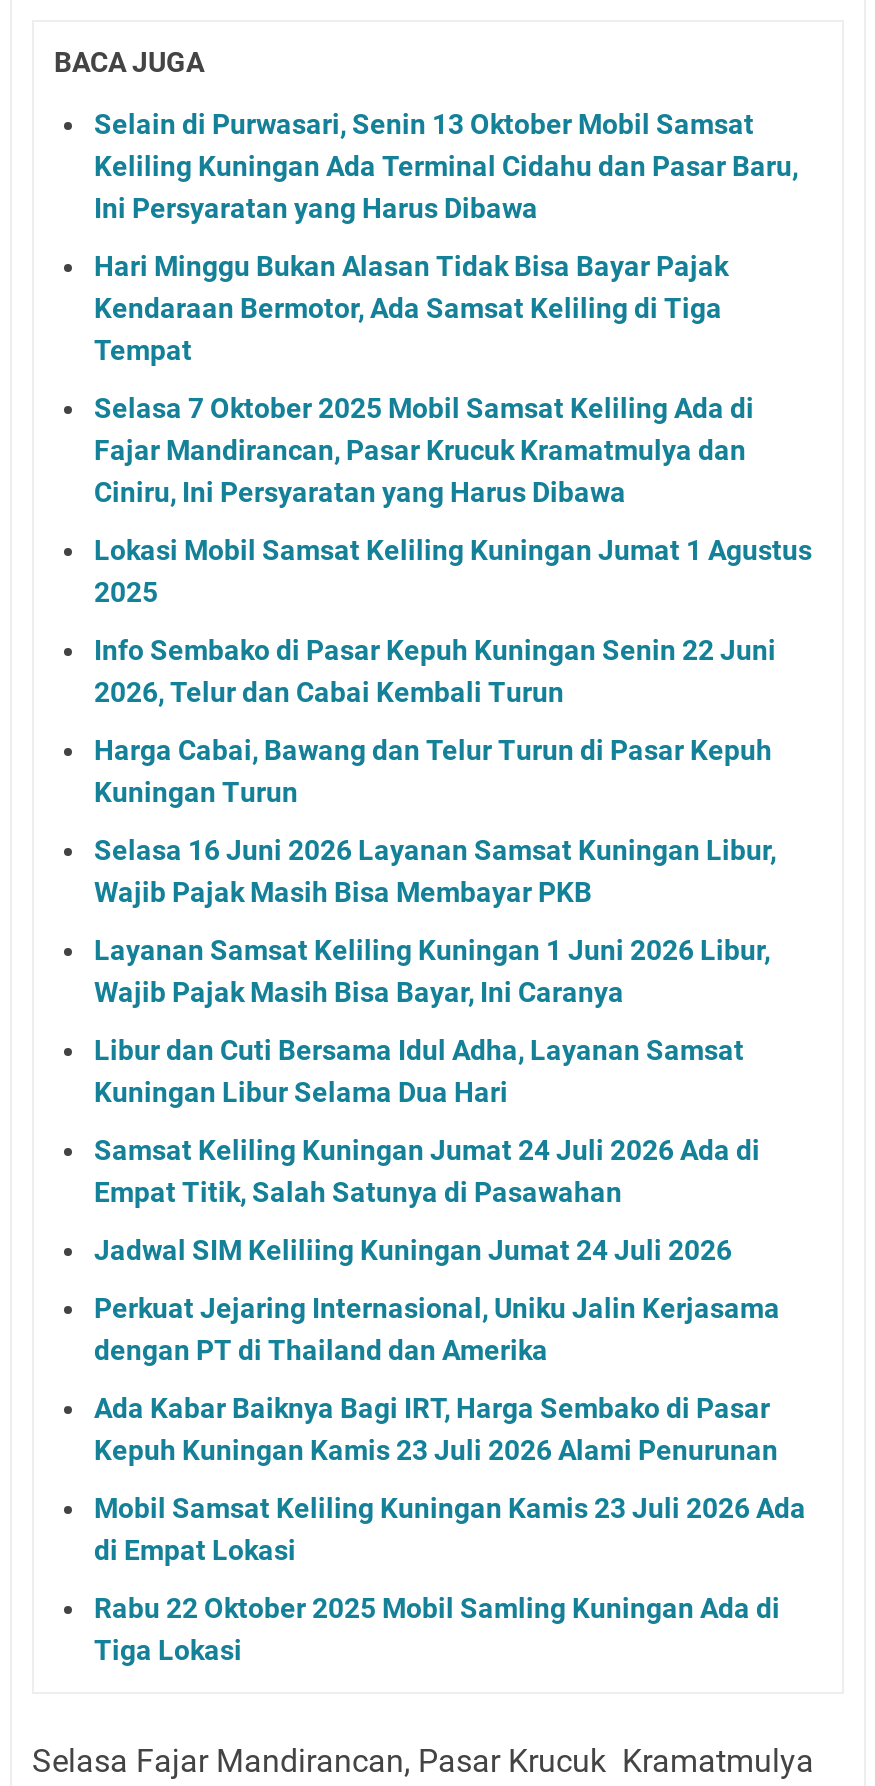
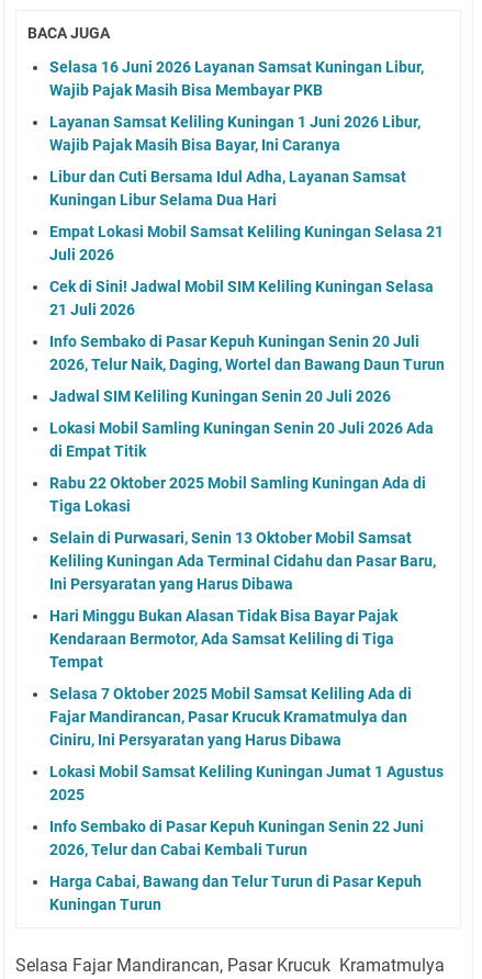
none -> [49,222,445,459] Empat Lokasi Mobil Samsat Keliling Kuningan Selasa 21 | Juli 2026 | Cek di Sini! Jadwal Mobil SIM Keliling Kuningan Selasa | 21 Juli 2026 | Info Sembako di Pasar Kepuh Kuningan Senin 20 Juli | 2026, Telur Naik, Daging, Wortel dan Bawang Daun Turun | Jadwal SIM Keliling Kuningan Senin 20 Juli 2026 | Lokasi Mobil Samling Kuningan Senin 20 Juli 2026 Ada | di Empat Titik
moved [94,107,812,807] -> [49,529,444,913]: Selain di Purwasari, Senin 13 Oktober Mobil Samsat | Keliling Kuningan Ada Terminal Cidahu dan Pasar Baru, | Ini Persyaratan yang Harus Dibawa | ... | Harga Cabai, Bawang dan Telur Turun di Pasar Kepuh | Kuningan Turun
moved [94,833,776,1107] -> [49,58,424,208]: Selasa 16 Juni 2026 Layanan Samsat Kuningan Libur, | Wajib Pajak Masih Bisa Membayar PKB | Layanan Samsat Keliling Kuningan 1 Juni 2026 Libur, | Wajib Pajak Masih Bisa Bayar, Ini Caranya | Libur dan Cuti Bersama Idul Adha, Layanan Samsat | Kuningan Libur Selama Dua Hari
[94,1133,806,1565] Samsat Keliling Kuningan Jumat 24 Juli 2026 Ada di | Empat Titik, Salah Satunya di Pasawahan | Jadwal SIM Keliliing Kuningan Jumat 24 Juli 2026 | Perkuat Jejaring Internasional, Uniku Jalin Kerjasama | dengan PT di Thailand dan Amerika | Ada Kabar Baiknya Bagi IRT, Harga Sembako di Pasar | Kepuh Kuningan Kamis 23 Juli 2026 Alami Penurunan | Mobil Samsat Keliling Kuningan Kamis 23 Juli 2026 Ada | di Empat Lokasi -> none
moved [94,1591,780,1665] -> [49,474,426,514]: Rabu 22 Oktober 2025 Mobil Samling Kuningan Ada di | Tiga Lokasi

